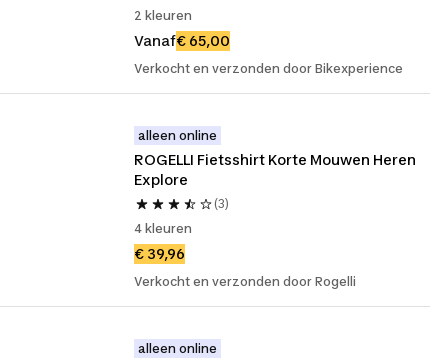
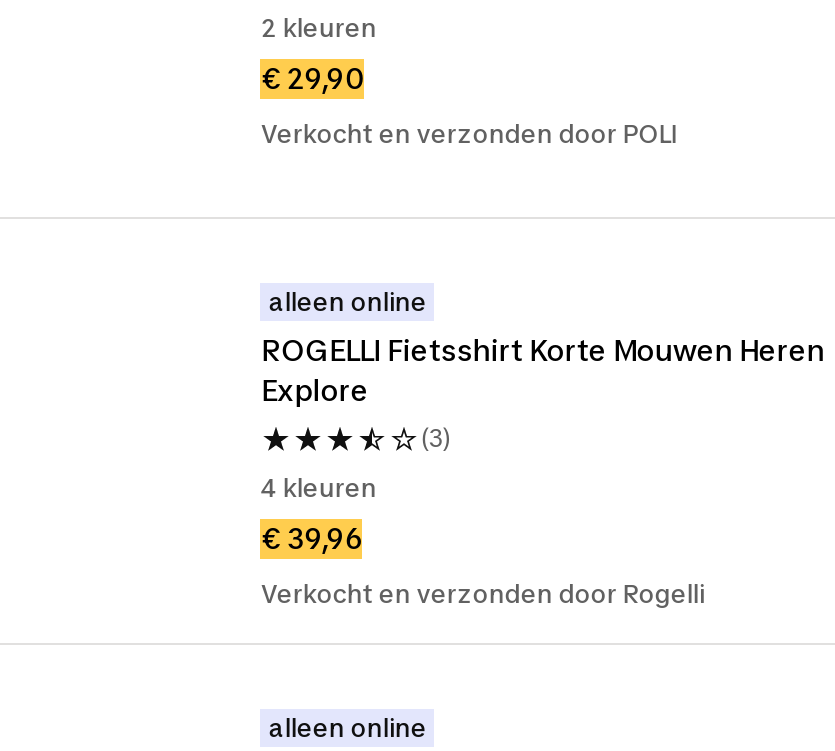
[134,32,230,49] Vanaf€ 65,00 -> [261,61,365,95] € 29,90
[134,61,403,76] Verkocht en verzonden door Bikexperience -> [261,119,677,149] Verkocht en verzonden door POLI

